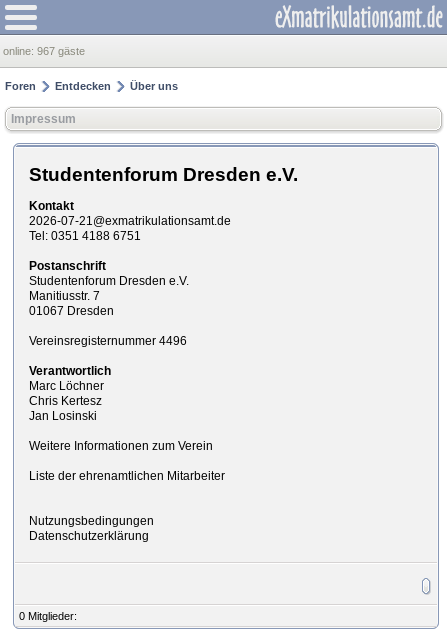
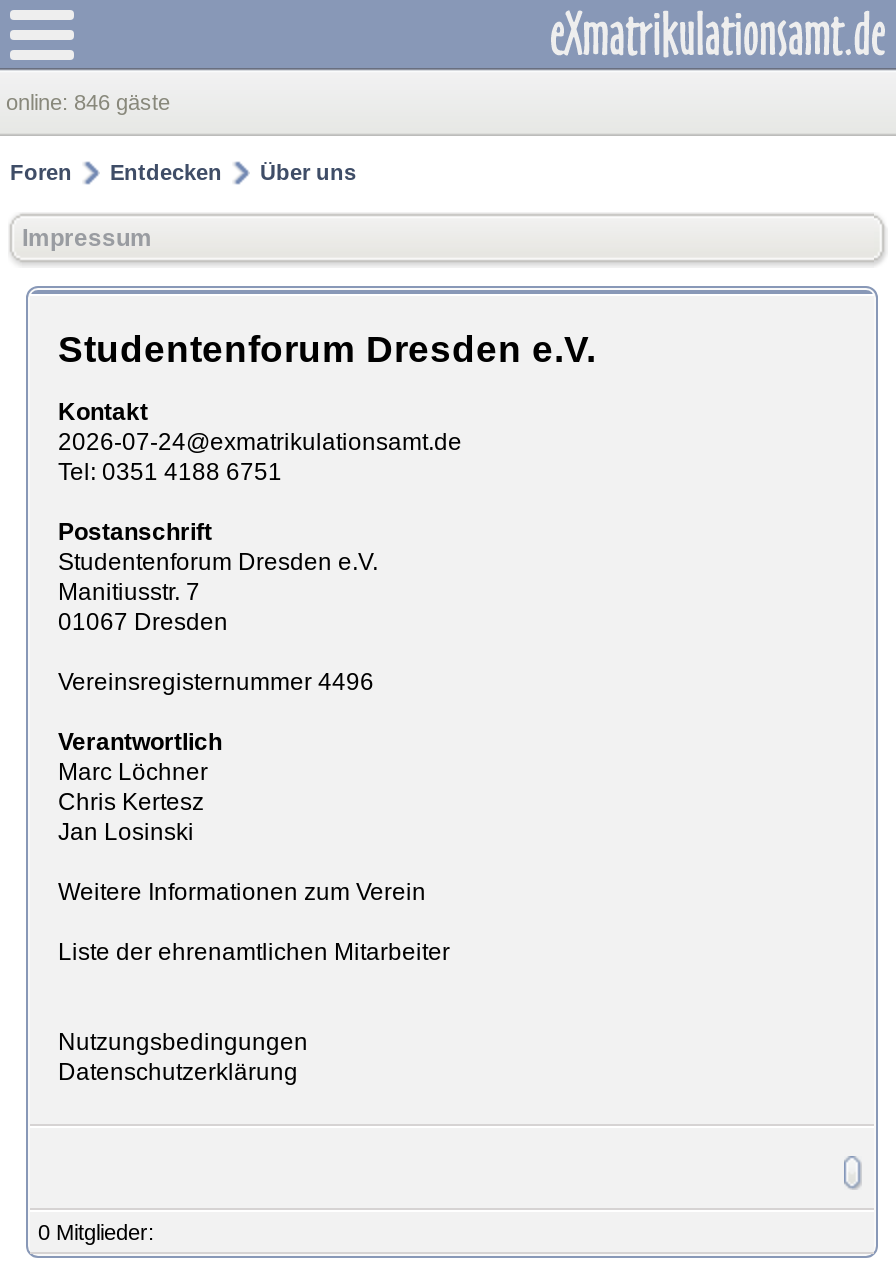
[3,45,85,57] online: 967 gäste -> [6,90,170,114] online: 846 gäste
[29,214,231,228] 2026-07-21@exmatrikulationsamt.de -> [58,428,462,456] 2026-07-24@exmatrikulationsamt.de

